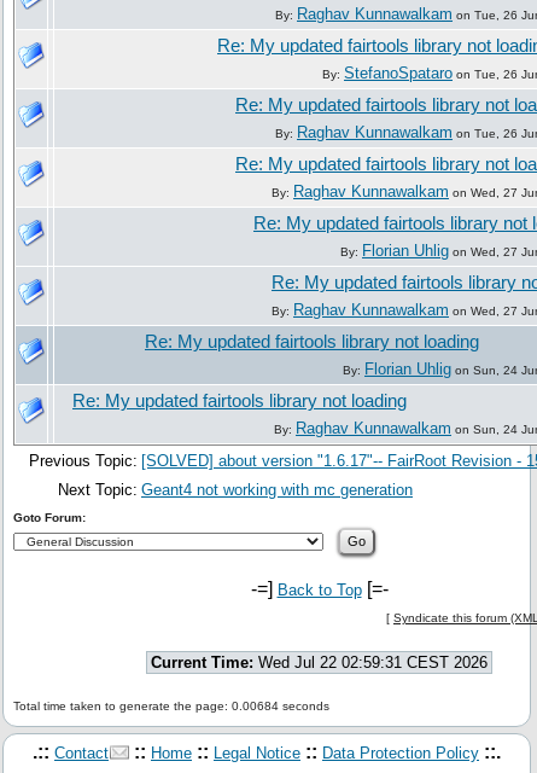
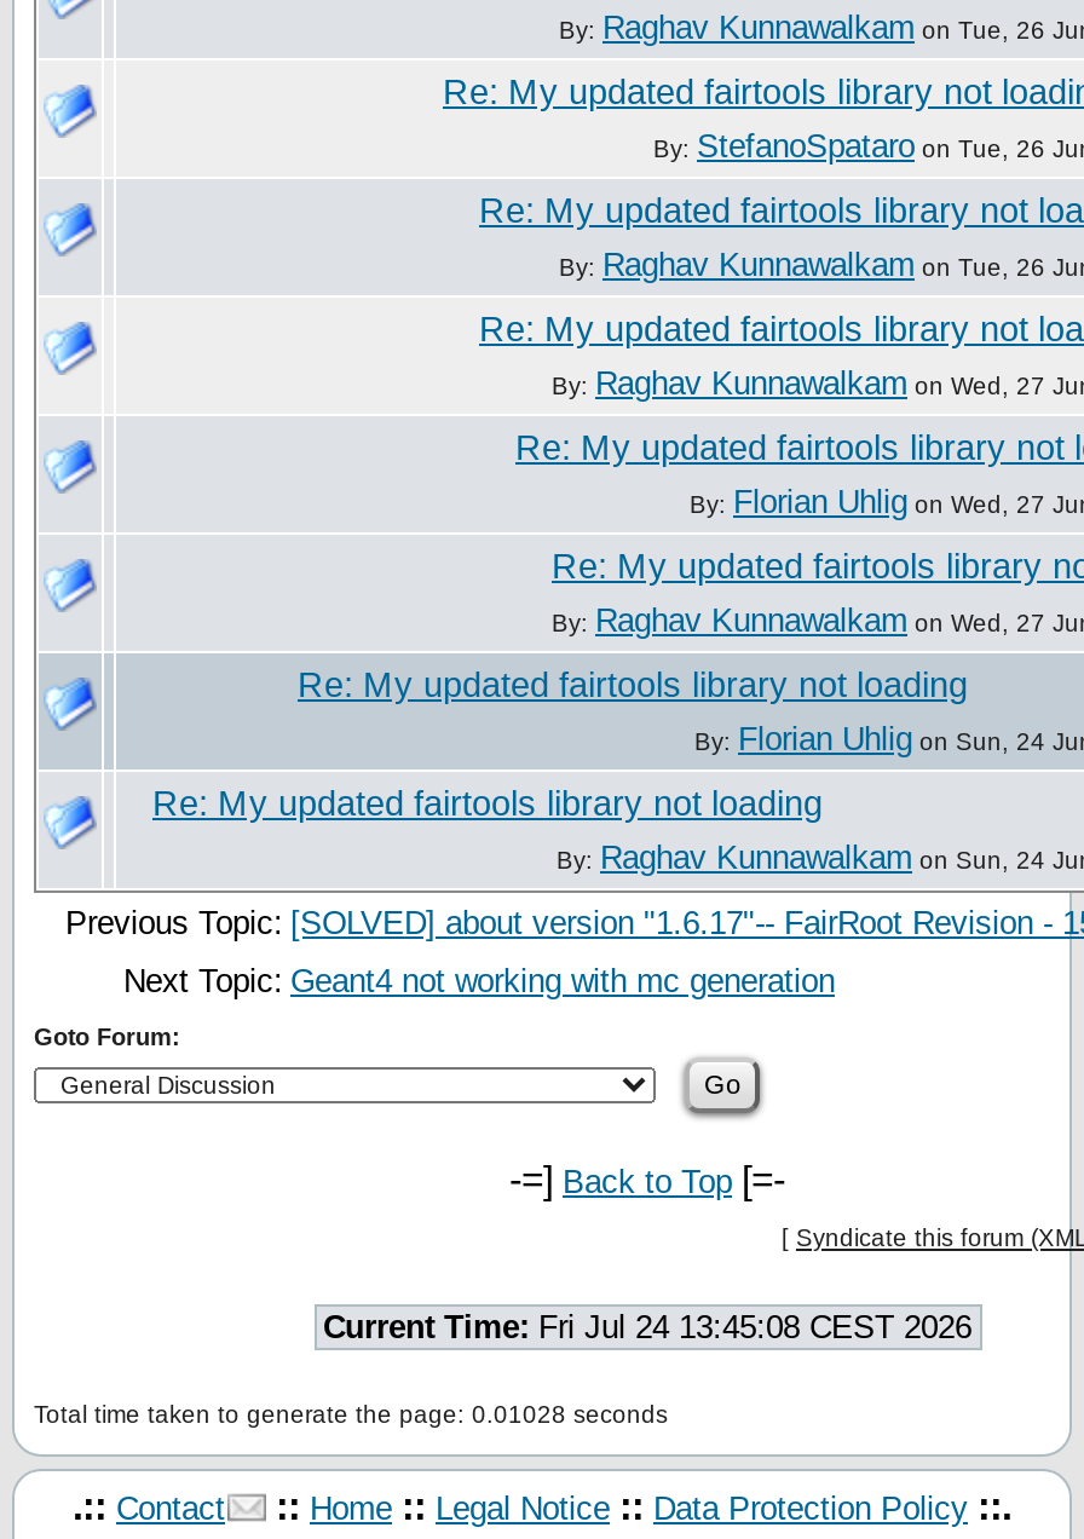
[151,653,488,672] Current Time: Wed Jul 22 02:59:31 CEST 2026 -> [323,1309,971,1345] Current Time: Fri Jul 24 13:45:08 CEST 2026
[13,699,329,713] Total time taken to generate the page: 0.00684 seconds -> [34,1401,668,1428] Total time taken to generate the page: 0.01028 seconds

